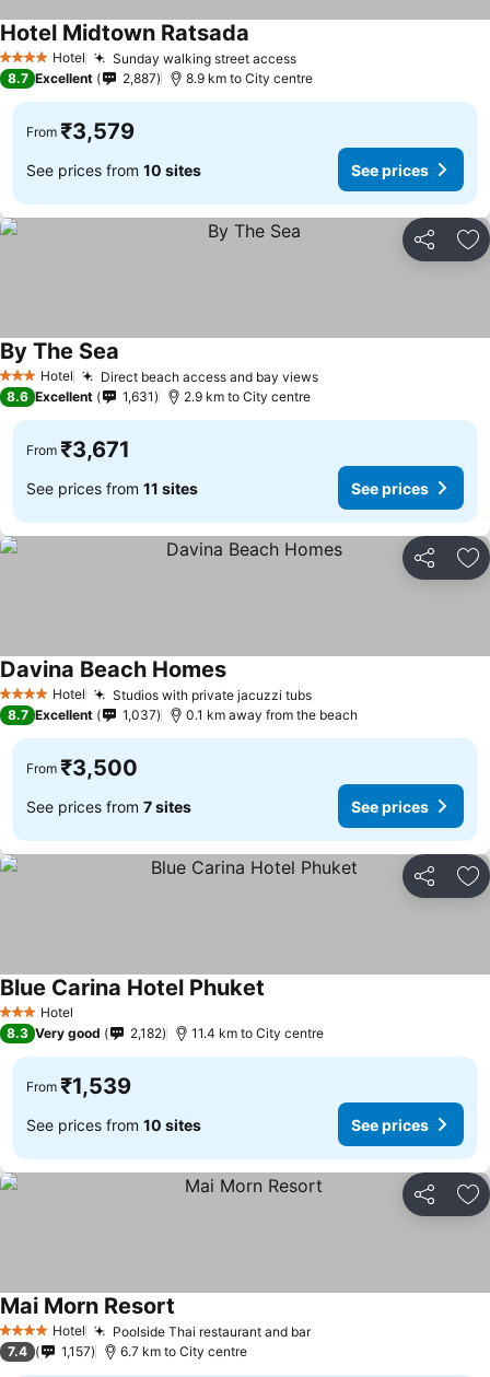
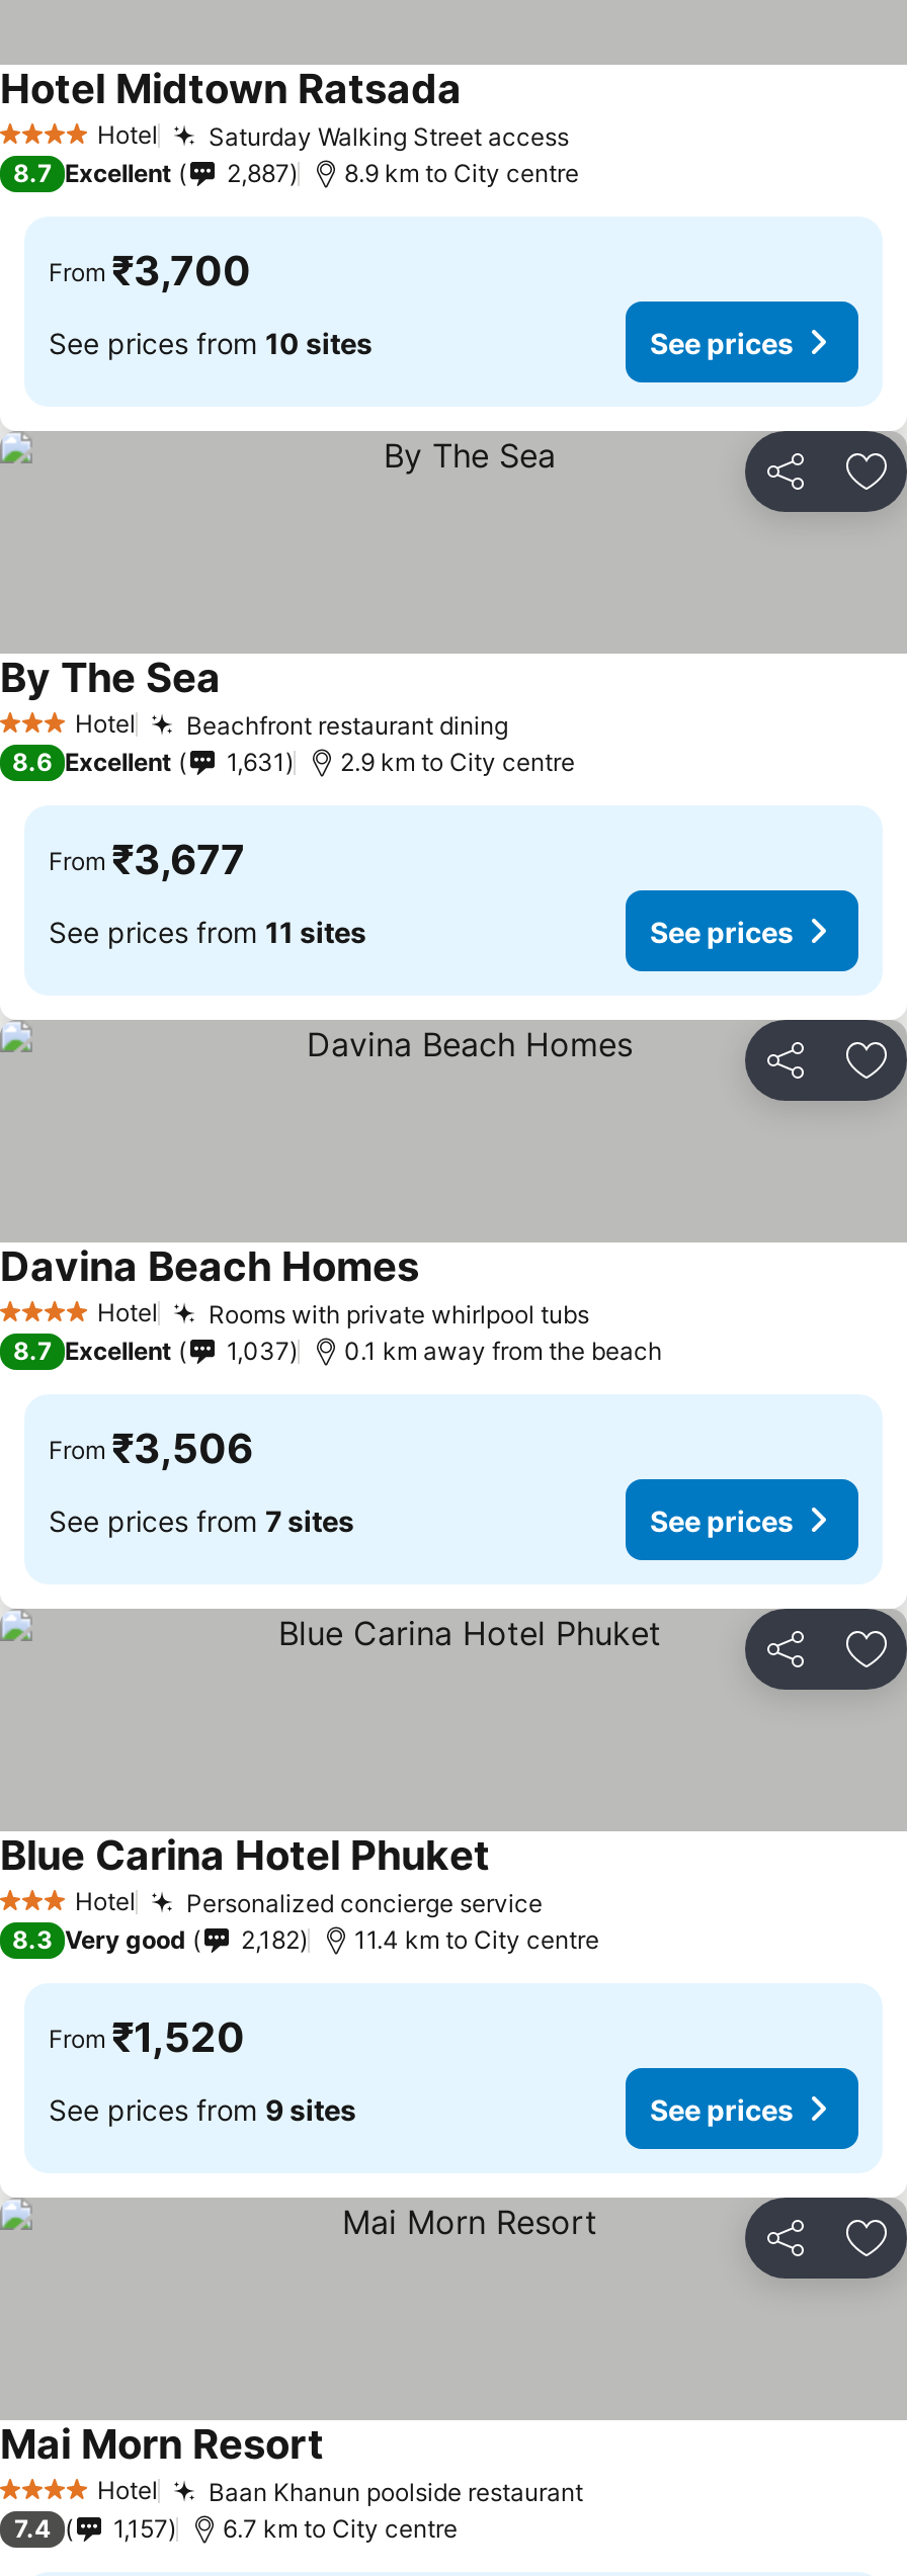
[113,50,296,66] Sunday walking street access -> [209,120,569,151] Saturday Walking Street access
[26,118,135,144] From ₹3,579 -> [49,247,251,295] From ₹3,700
[101,368,318,384] Direct beach access and bay views -> [186,709,508,740] Beachfront restaurant dining
[26,436,130,463] From ₹3,671 -> [49,836,245,884] From ₹3,677
[113,686,312,703] Studios with private jacuzzi tubs -> [209,1298,589,1328] Rooms with private whirlpool tubs
[26,755,138,781] From ₹3,500 -> [49,1425,253,1473] From ₹3,506
none -> [186,1887,543,1917] Personalized concierge service
[26,1073,131,1099] From ₹1,539 -> [49,2013,245,2062] From ₹1,520
[26,1115,201,1134] See prices from 10 sites -> [49,2091,356,2126] See prices from 9 sites
[113,1323,311,1339] Poolside Thai restaurant and bar -> [209,2476,583,2506] Baan Khanun poolside restaurant

